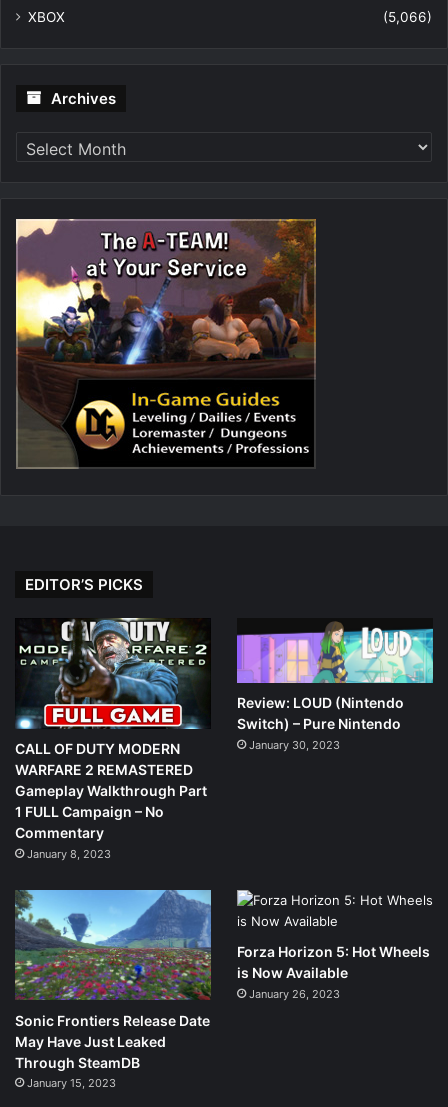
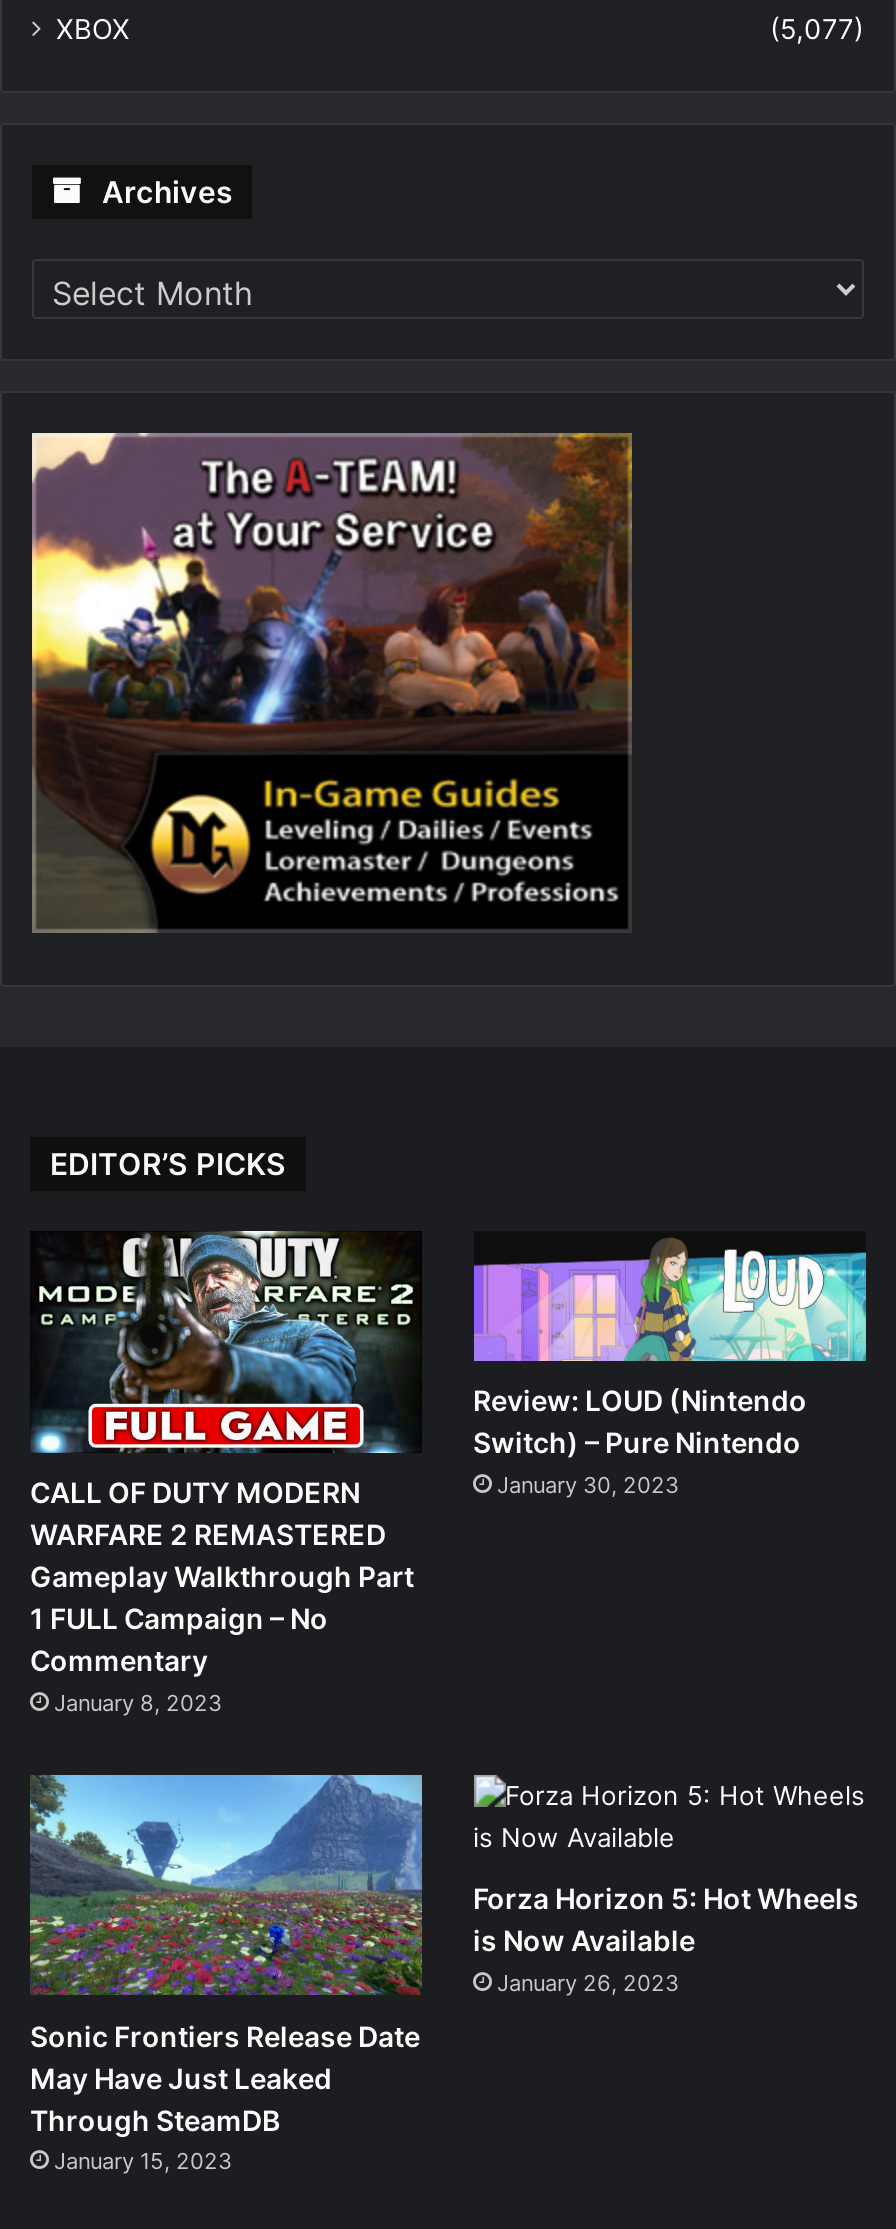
[383,9,432,25] (5,066) -> [770,14,864,46] (5,077)

